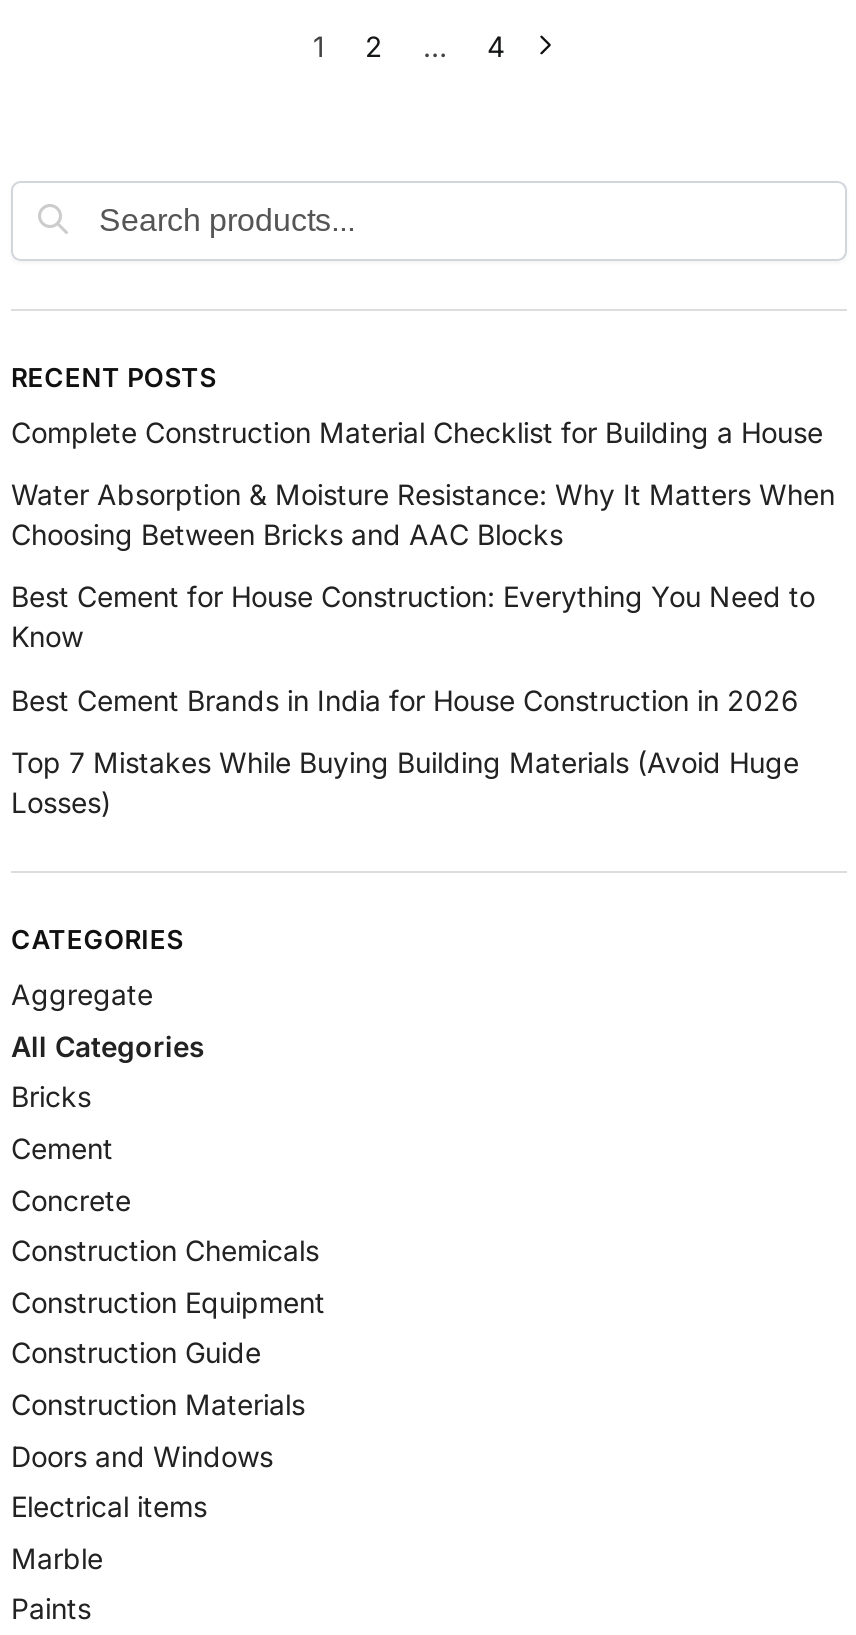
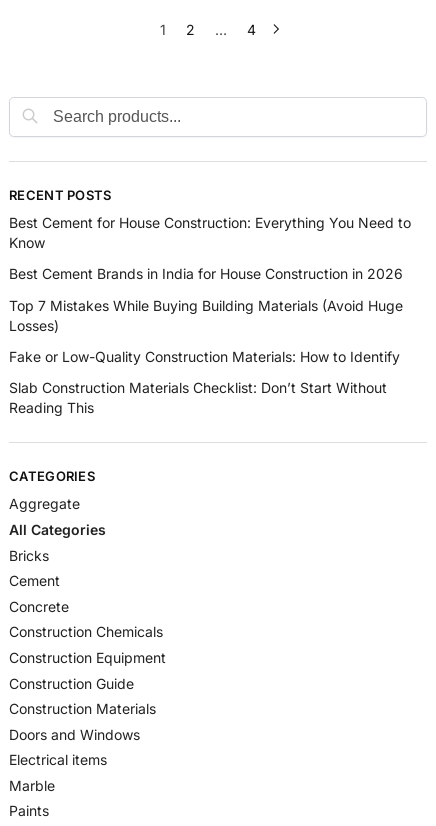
[11,415,835,552] Complete Construction Material Checklist for Building a House | Water Absorption & Moisture Resistance: Why It Matters When | Choosing Between Bricks and AAC Blocks -> none
moved [11,580,815,819] -> [9,214,411,333]: Best Cement for House Construction: Everything You Need to | Know | Best Cement Brands in India for House Construction in 2026 | Top 7 Mistakes While Buying Building Materials (Avoid Huge | Losses)
none -> [9,348,400,416] Fake or Low-Quality Construction Materials: How to Identify | Slab Construction Materials Checklist: Don’t Start Without | Reading This

